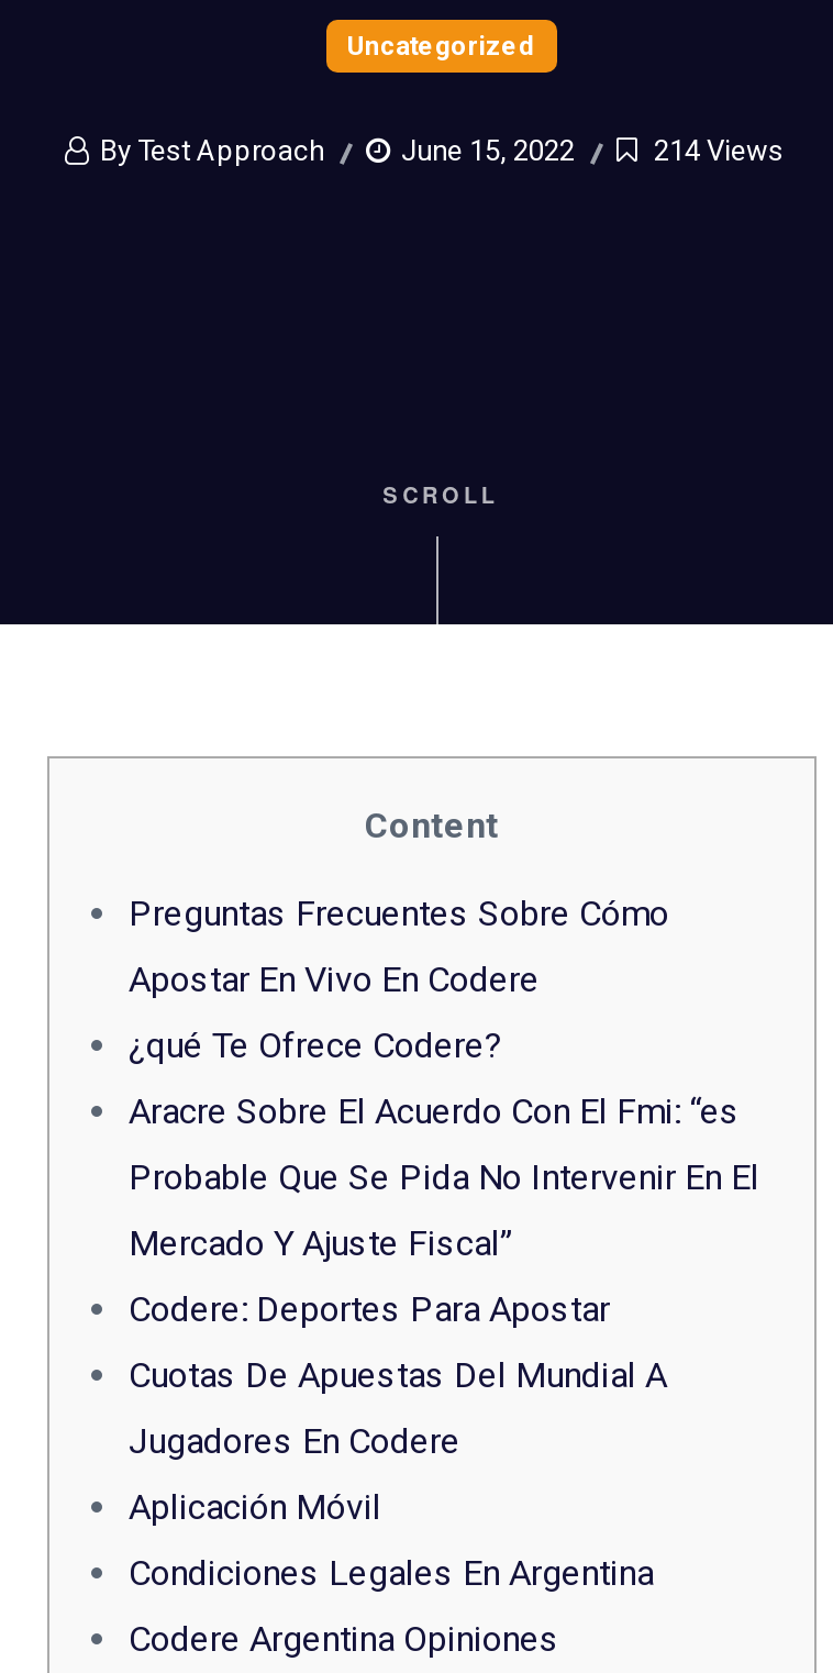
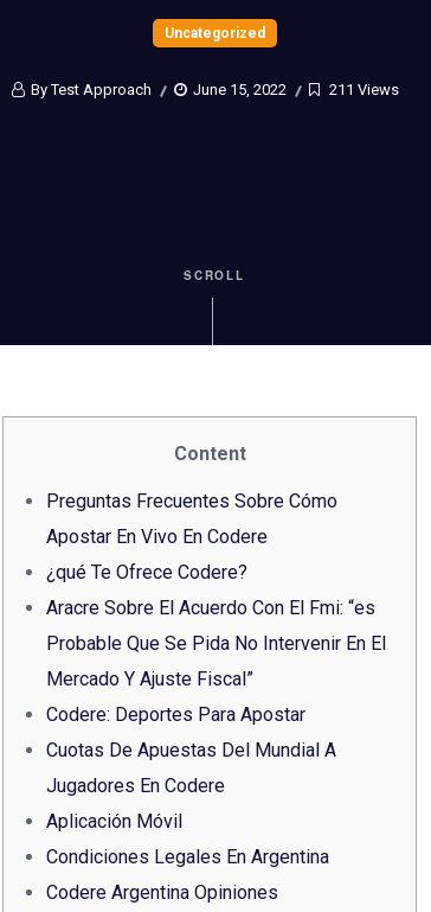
[647,134,784,167] 214 Views -> [326,81,399,98] 211 Views

